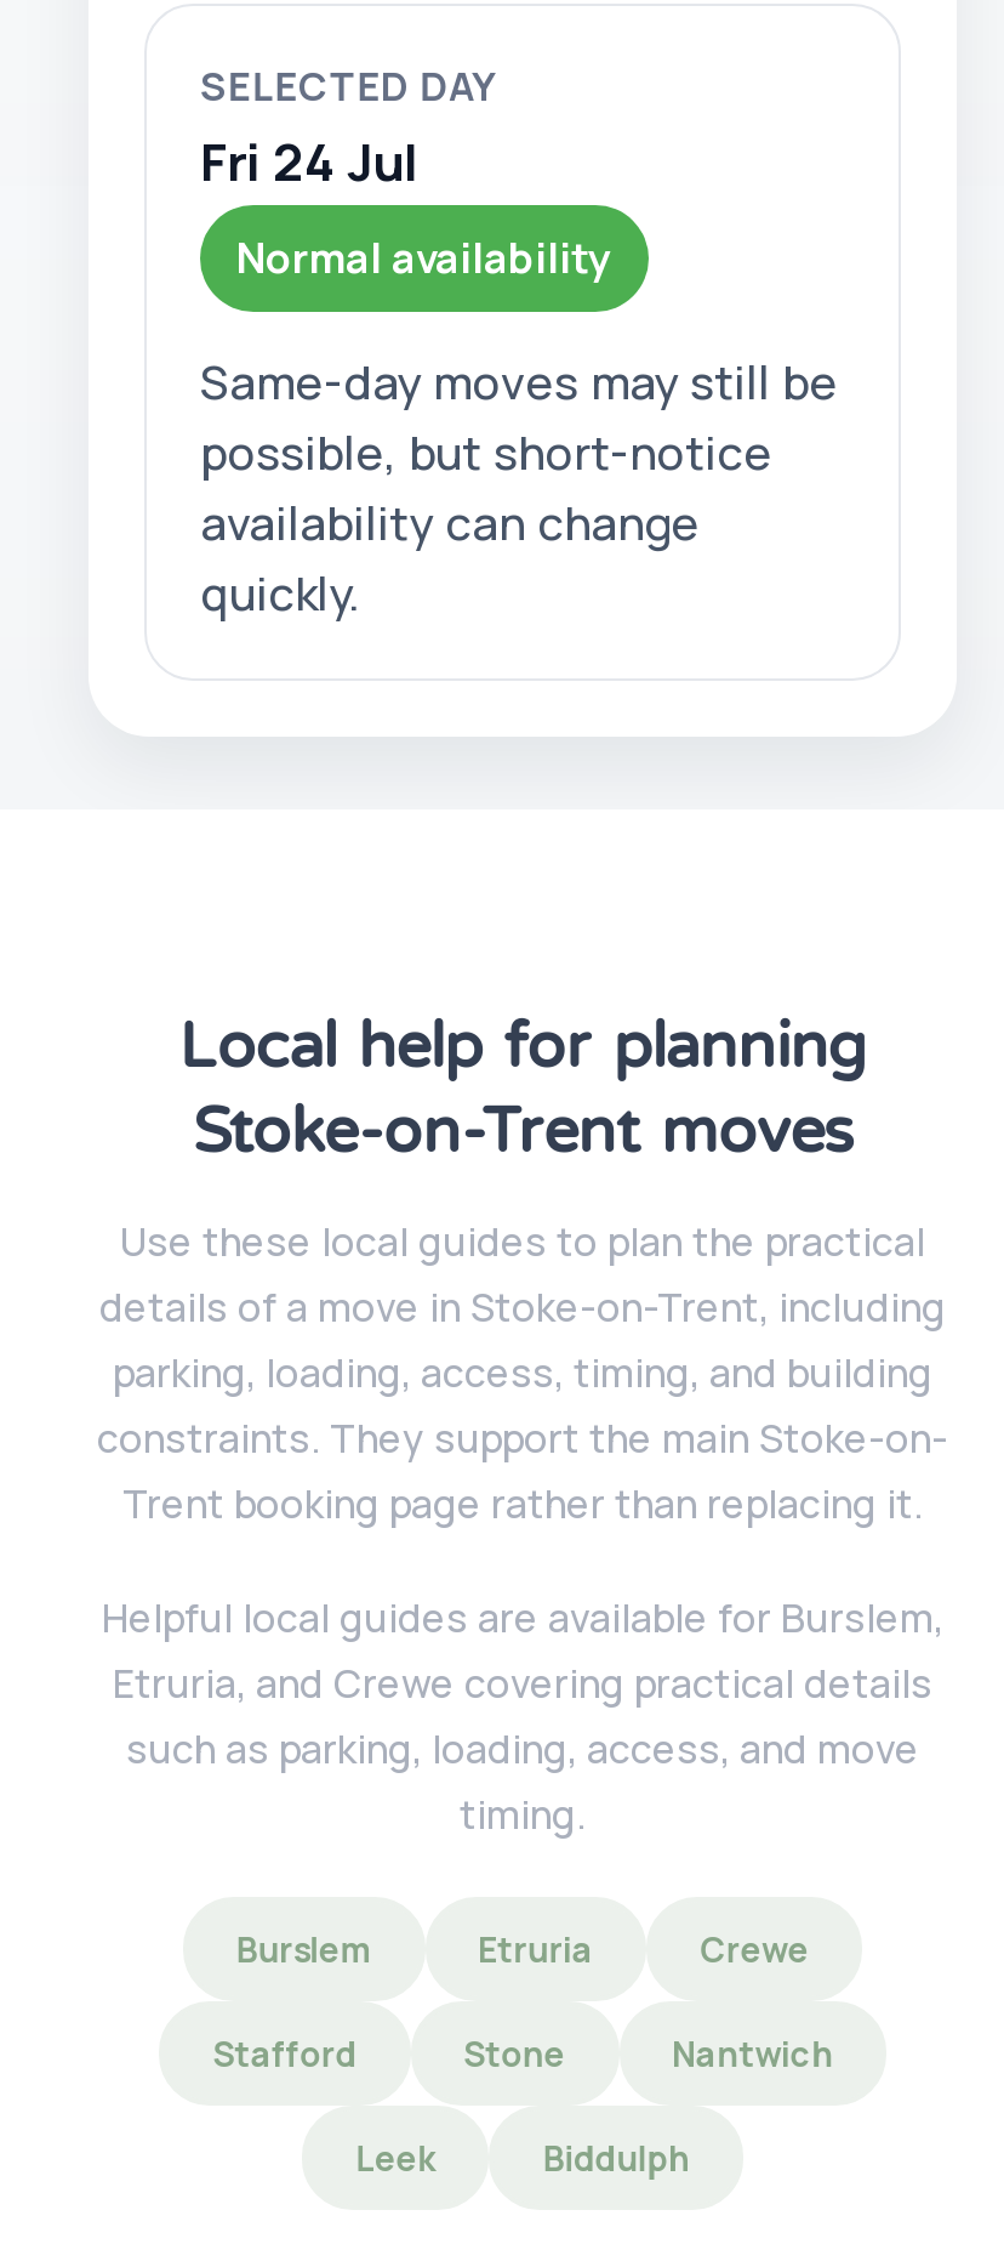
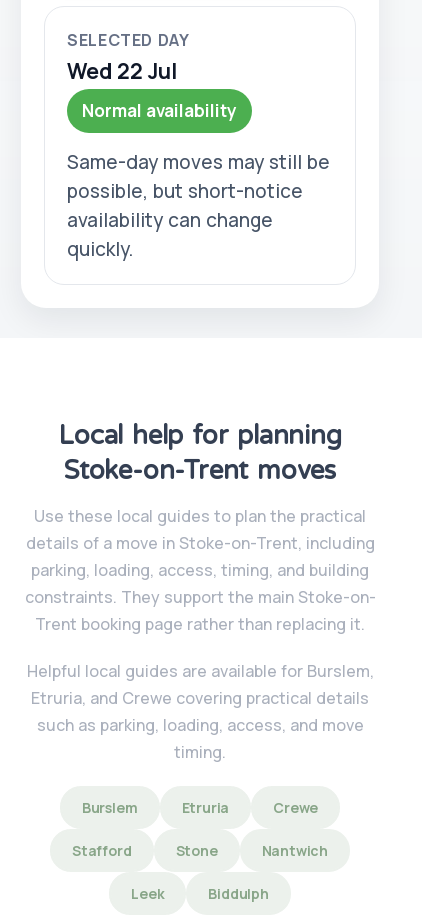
[200,127,418,195] Fri 24 Jul -> [67,57,177,85] Wed 22 Jul

